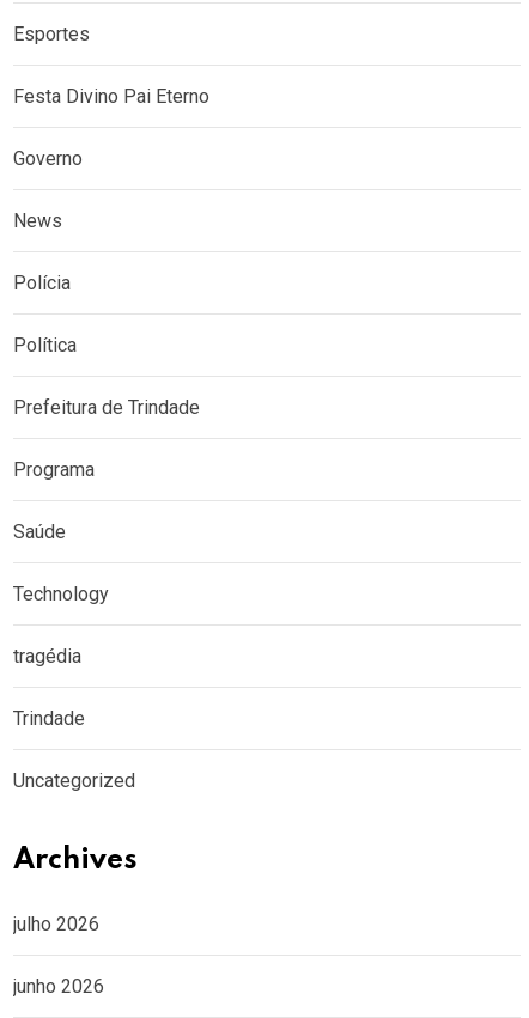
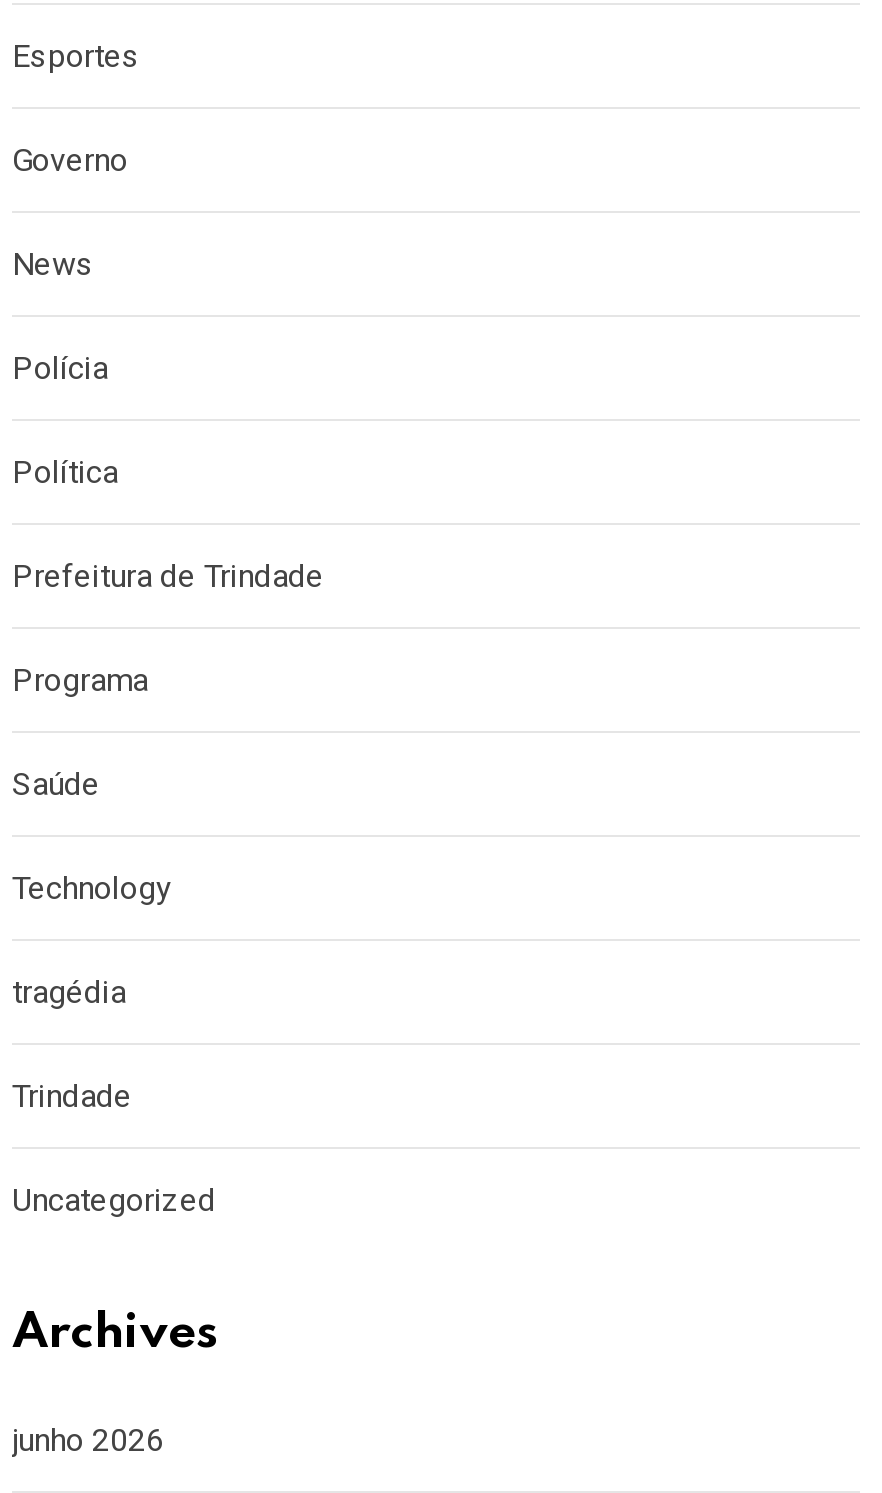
[13,85,209,107] Festa Divino Pai Eterno -> none
[13,912,99,935] julho 2026 -> none

